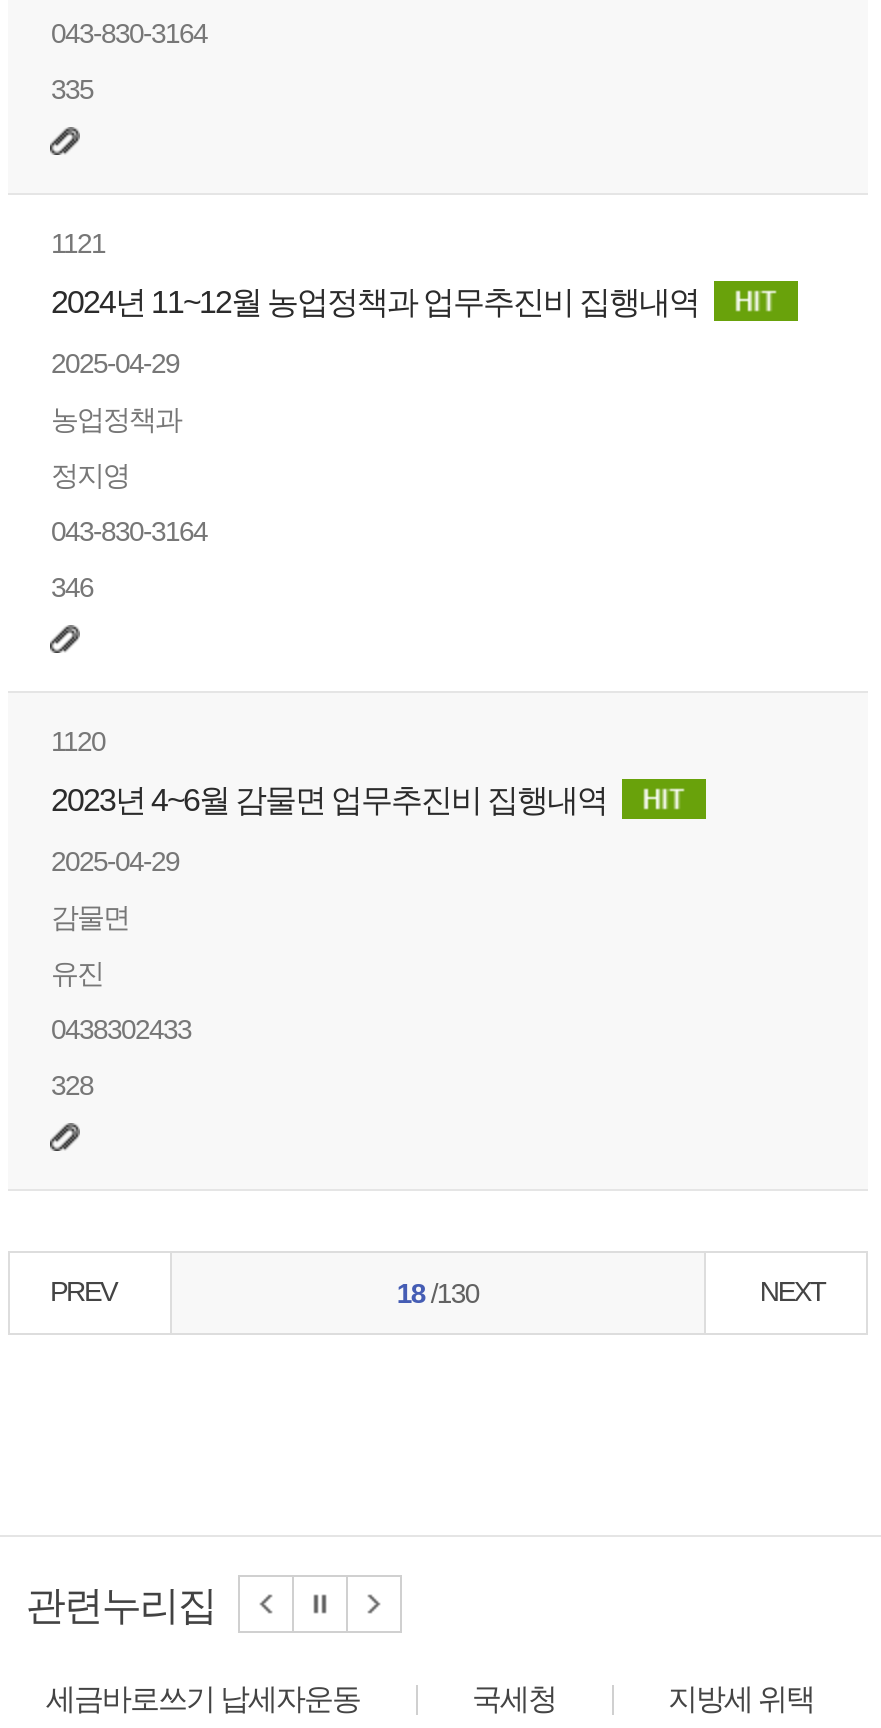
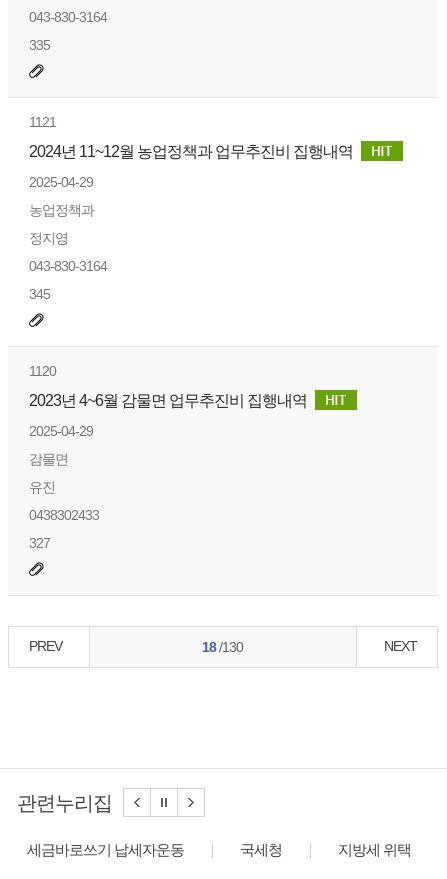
[51,571,93,603] 346 -> [29,286,50,302] 345
[51,1069,93,1101] 328 -> [29,535,50,551] 327

